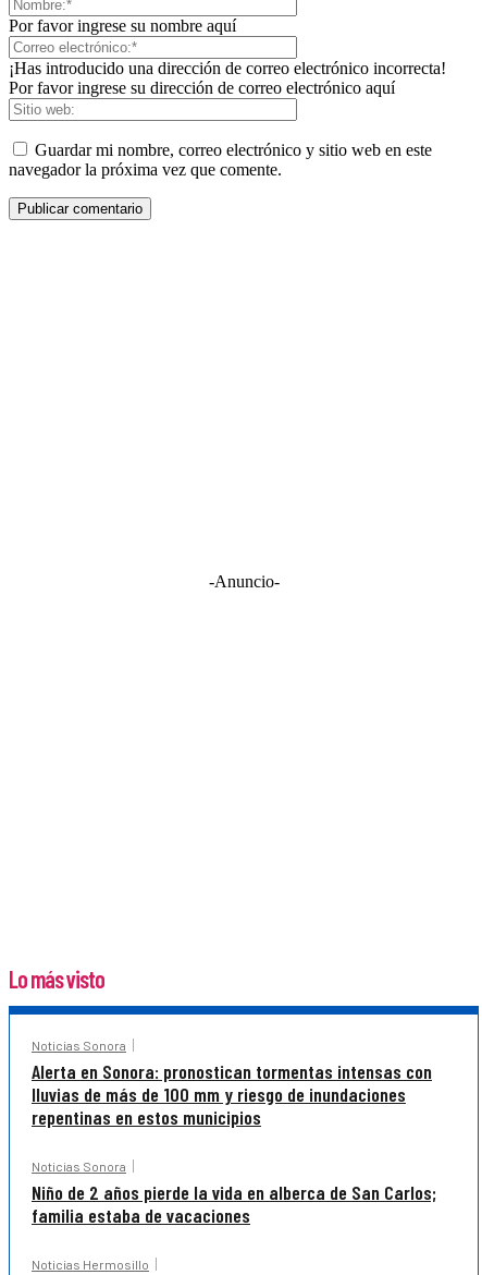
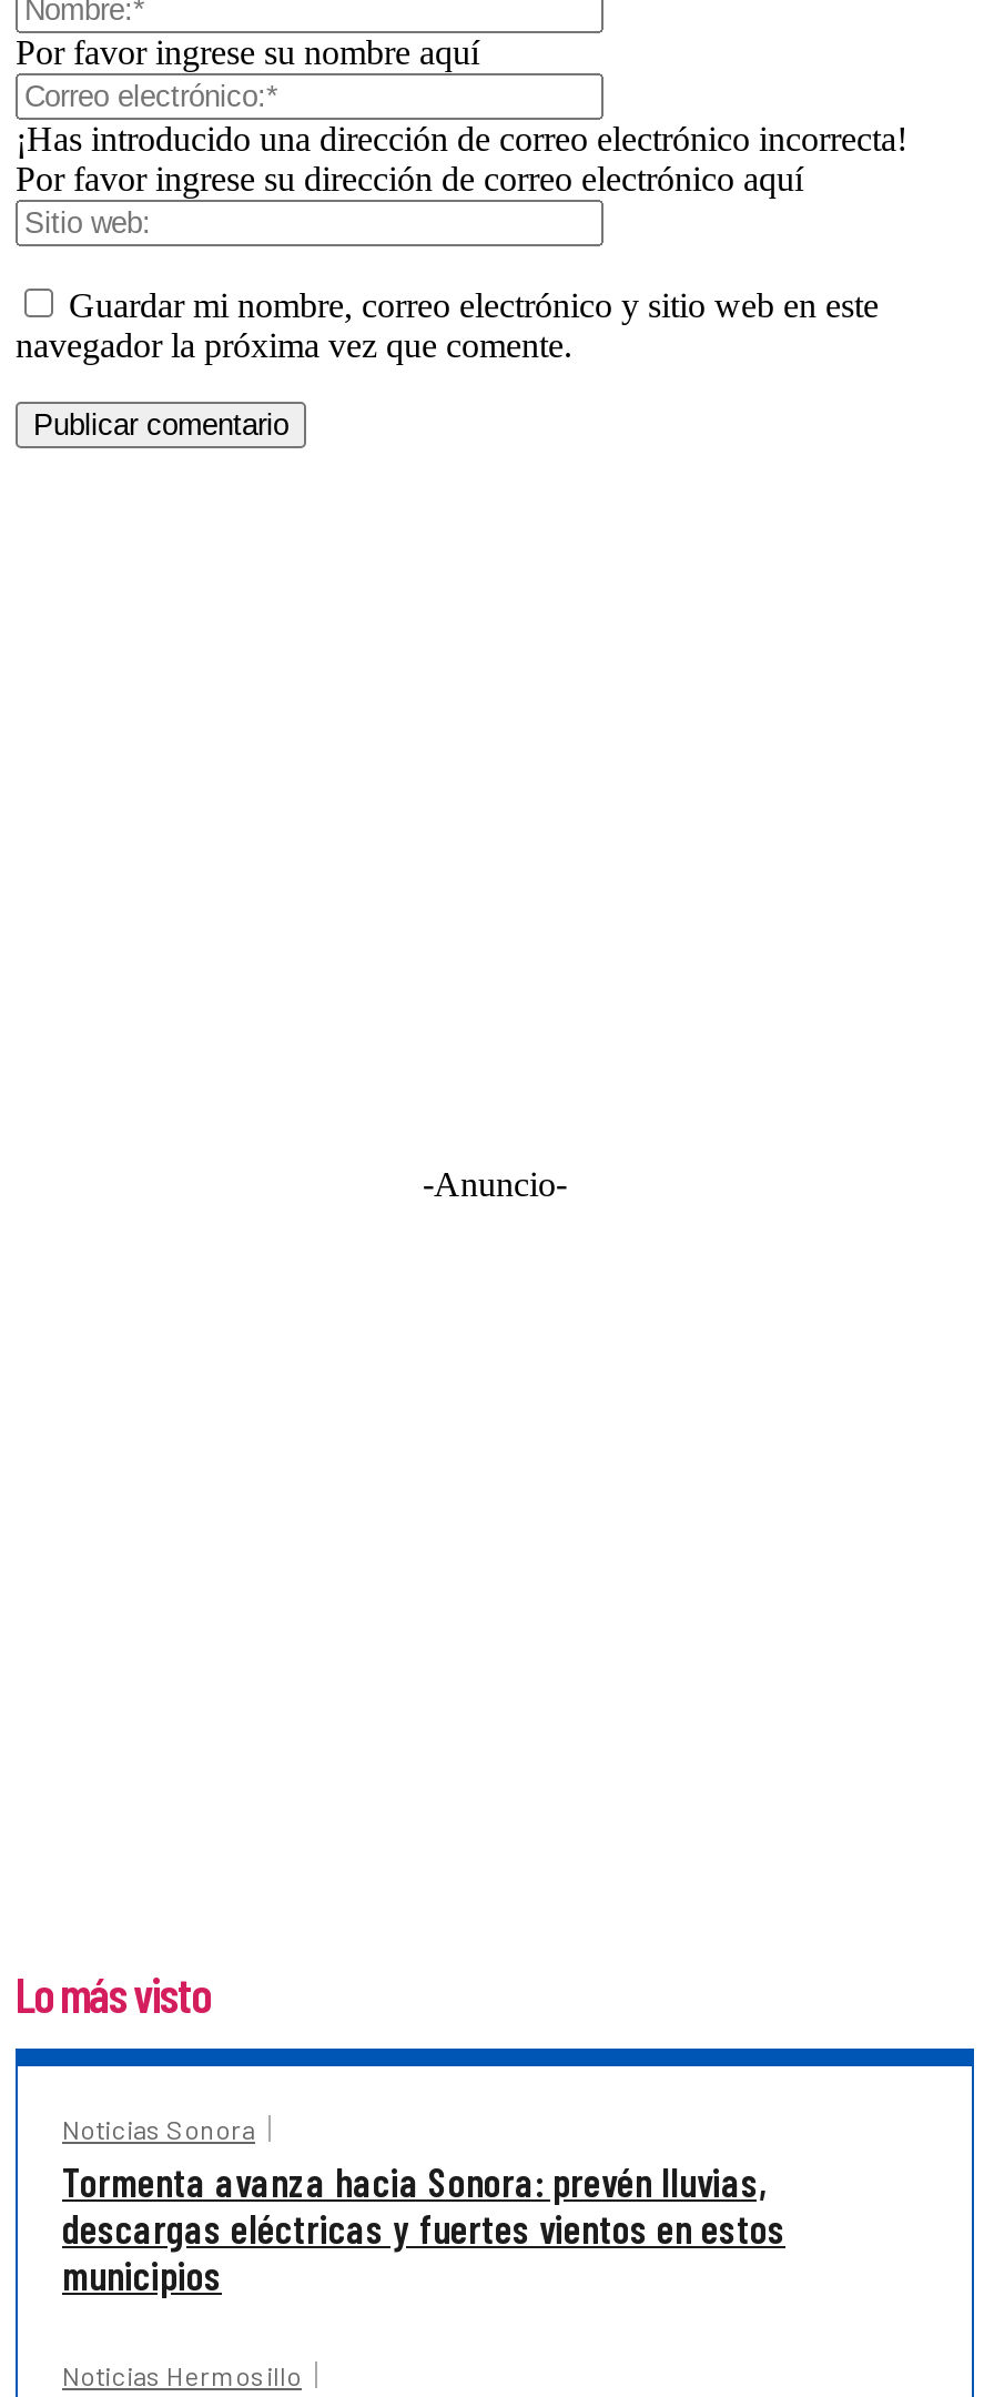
[32,1059,436,1227] Alerta en Sonora: pronostican tormentas intensas con | lluvias de más de 100 mm y riesgo de inundaciones | repentinas en estos municipios | Noticias Sonora | Niño de 2 años pierde la vida en alberca de San Carlos; | familia estaba de vacaciones -> [62,2157,785,2299] Tormenta avanza hacia Sonora: prevén lluvias, | descargas eléctricas y fuertes vientos en estos | municipios

